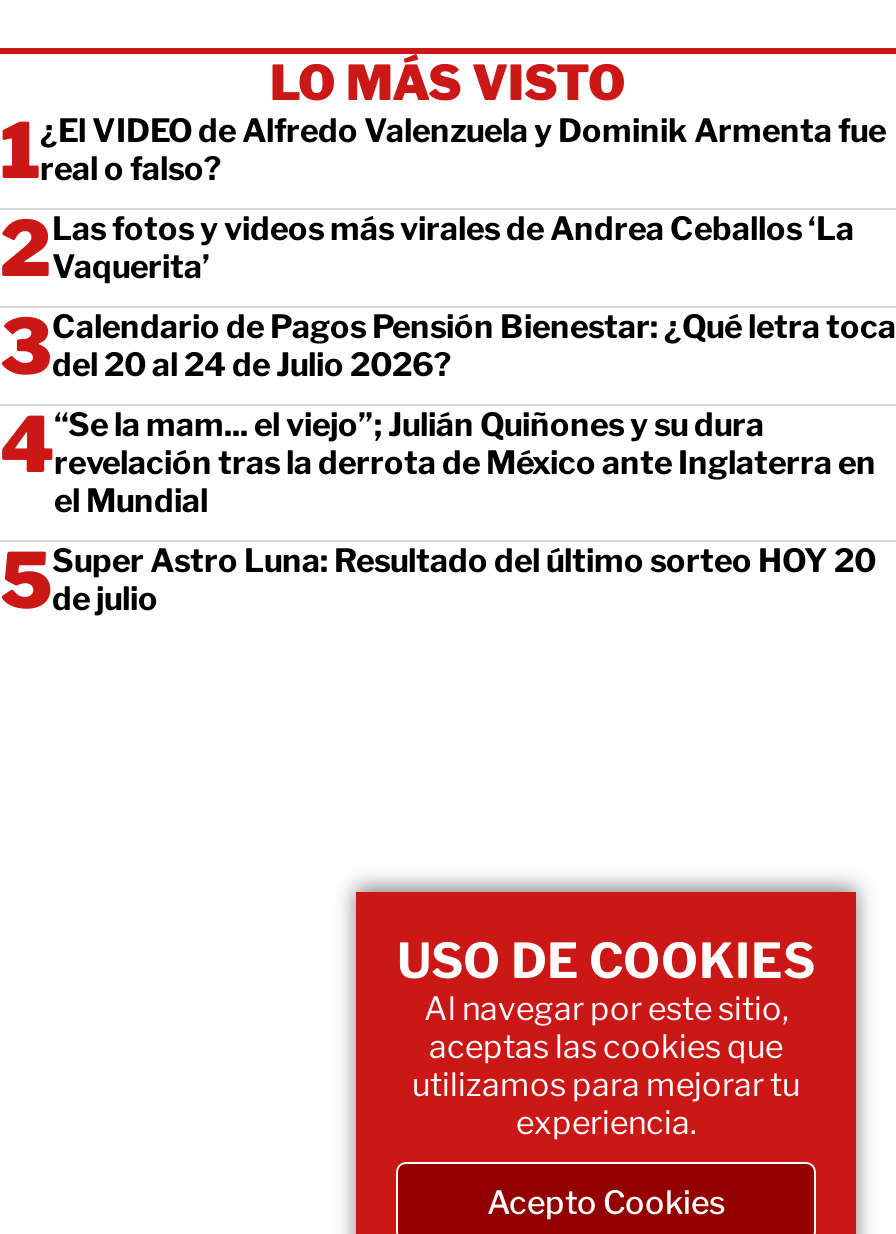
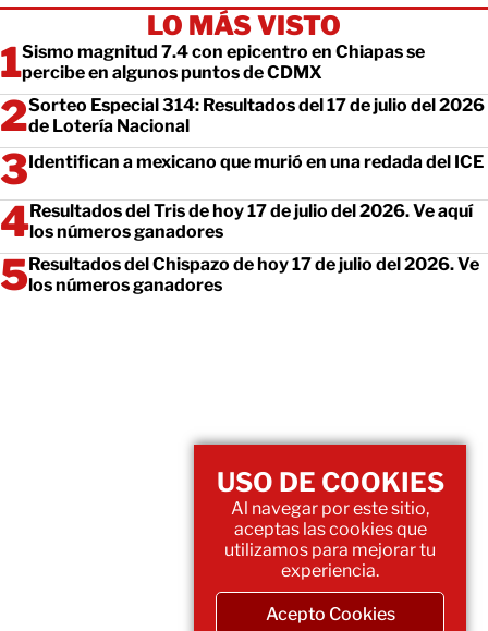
[40,113,886,189] ¿El VIDEO de Alfredo Valenzuela y Dominik Armenta fue | real o falso? -> [22,42,425,83] Sismo magnitud 7.4 con epicentro en Chiapas se | percibe en algunos puntos de CDMX
[52,211,854,287] Las fotos y videos más virales de Andrea Ceballos ‘La | Vaquerita’ -> [28,95,485,137] Sorteo Especial 314: Resultados del 17 de julio del 2026 | de Lotería Nacional
[52,309,896,385] Calendario de Pagos Pensión Bienestar: ¿Qué letra toca | del 20 al 24 de Julio 2026? -> [28,152,484,173] Identifican a mexicano que murió en una redada del ICE
[54,407,876,521] “Se la mam... el viejo”; Julián Quiñones y su dura | revelación tras la derrota de México ante Inglaterra en | el Mundial -> [29,201,473,242] Resultados del Tris de hoy 17 de julio del 2026. Ve aquí | los números ganadores
[52,543,876,619] Super Astro Luna: Resultado del último sorteo HOY 20 | de julio -> [28,254,479,296] Resultados del Chispazo de hoy 17 de julio del 2026. Ve | los números ganadores

